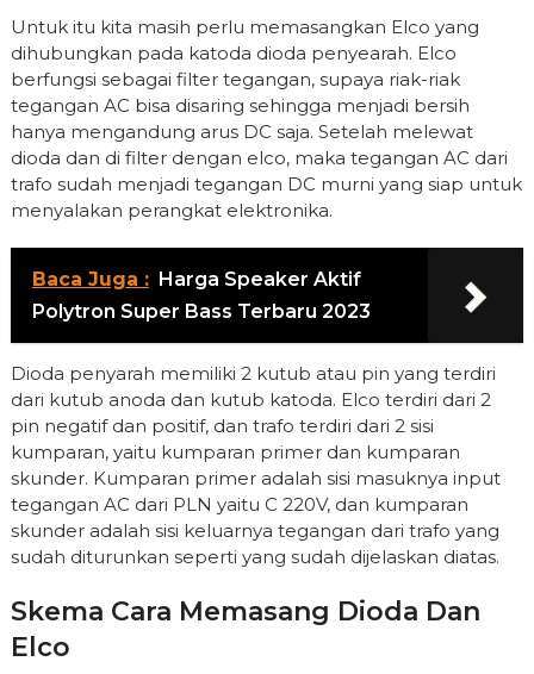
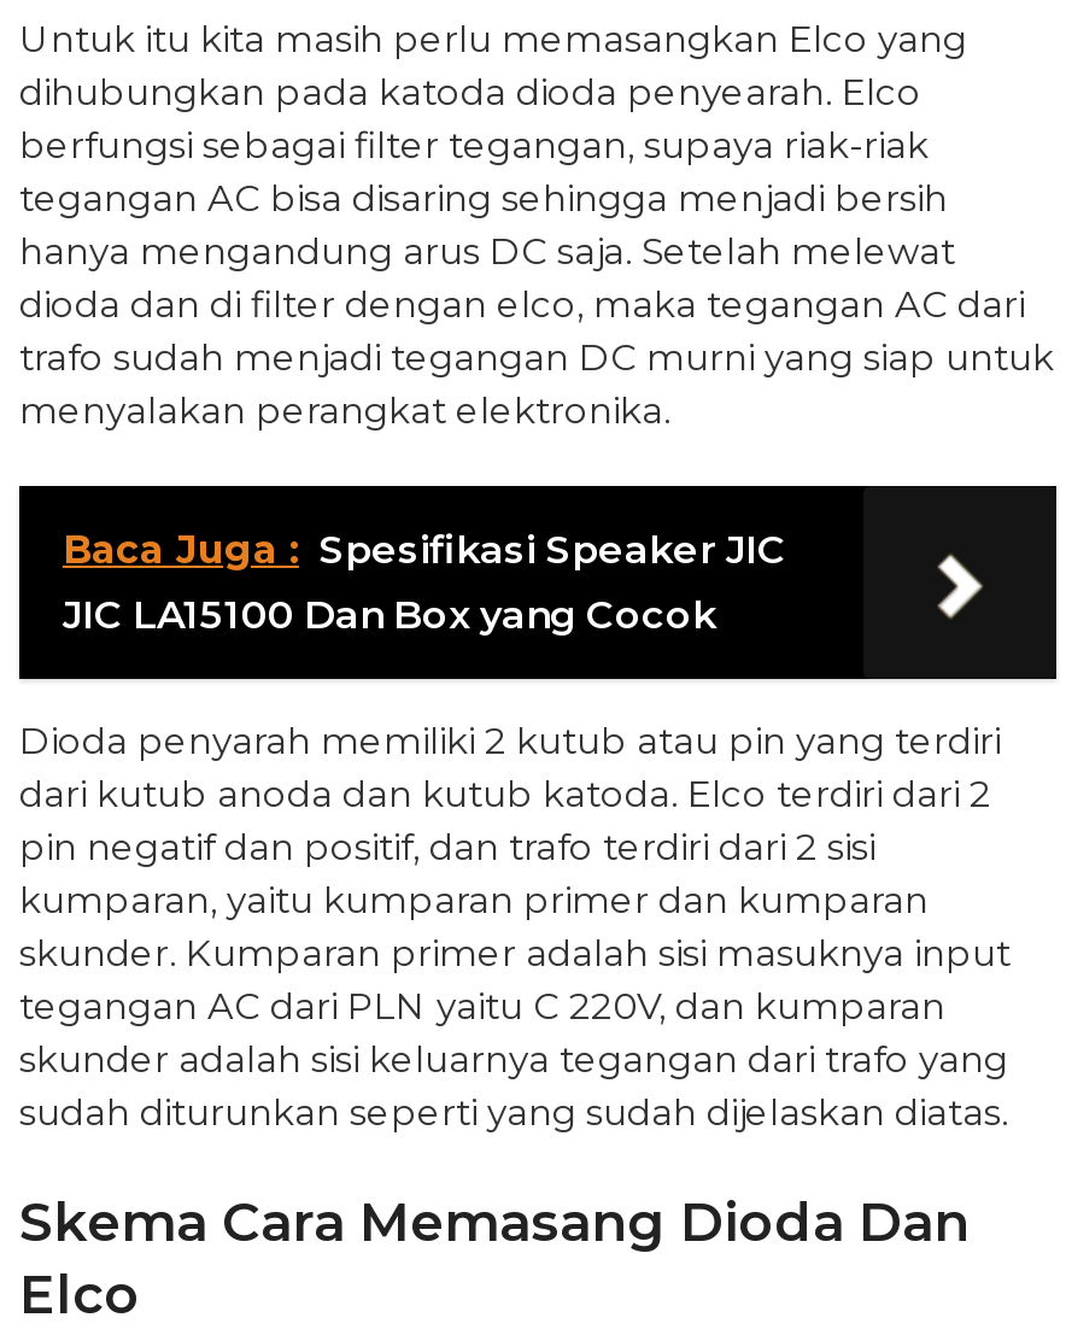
[32,267,371,322] Baca Juga : Harga Speaker Aktif | Polytron Super Bass Terbaru 2023 -> [63,526,786,637] Baca Juga : Spesifikasi Speaker JIC | JIC LA15100 Dan Box yang Cocok

